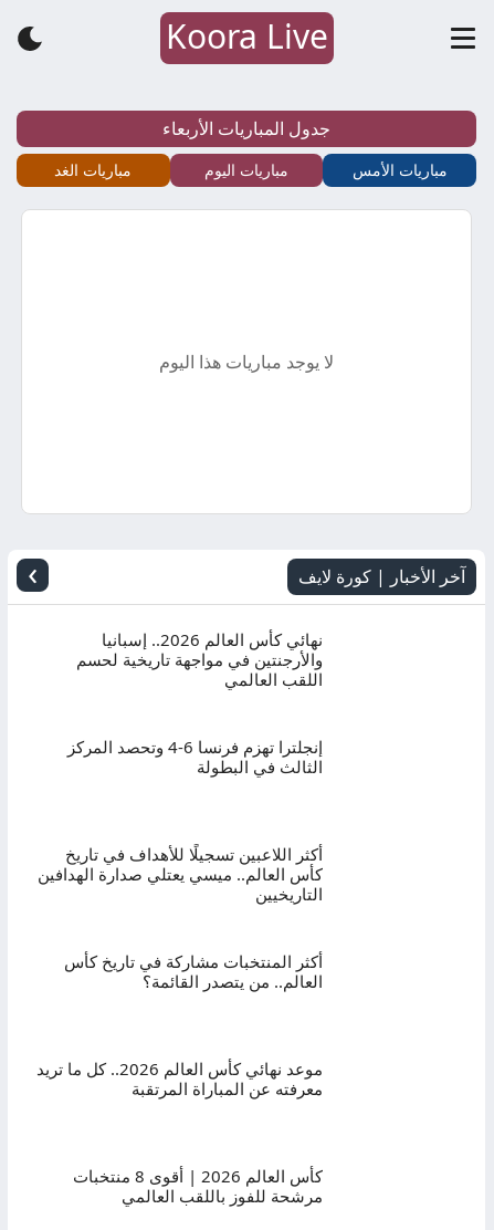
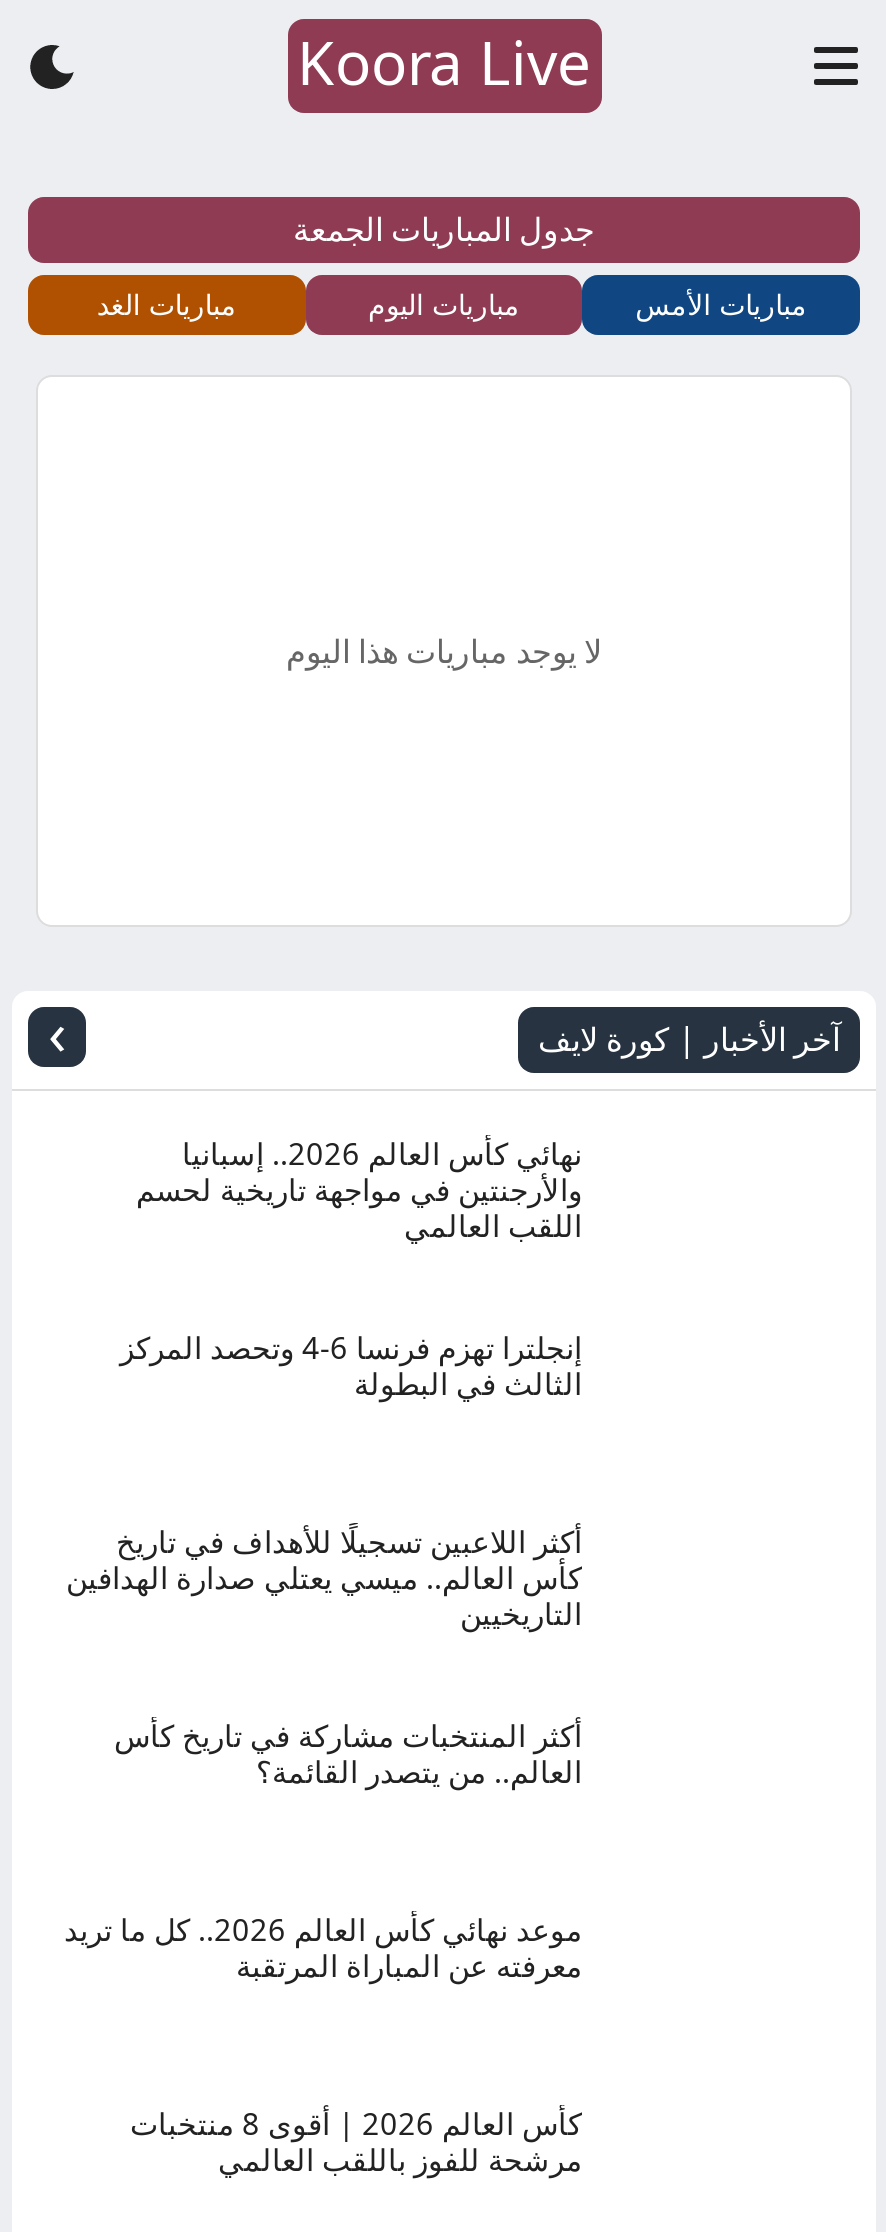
[162,116,330,140] جدول المباريات الأربعاء -> [293,207,595,251] جدول المباريات الجمعة

